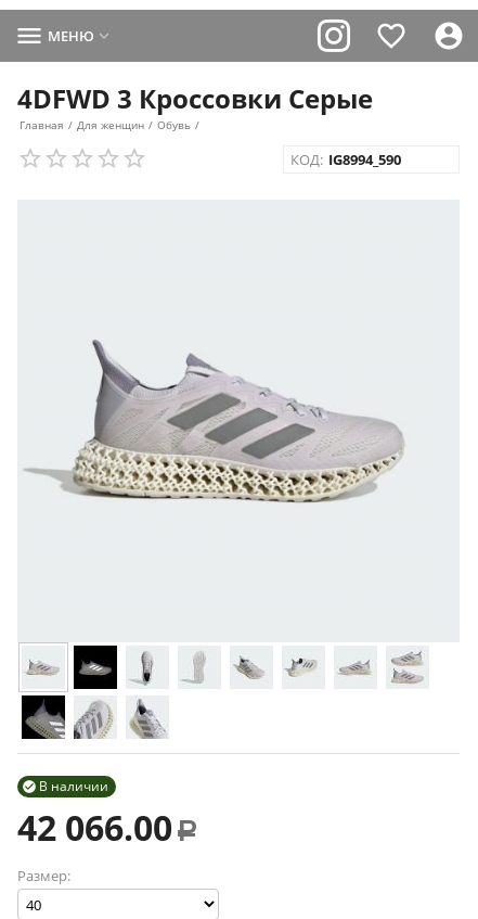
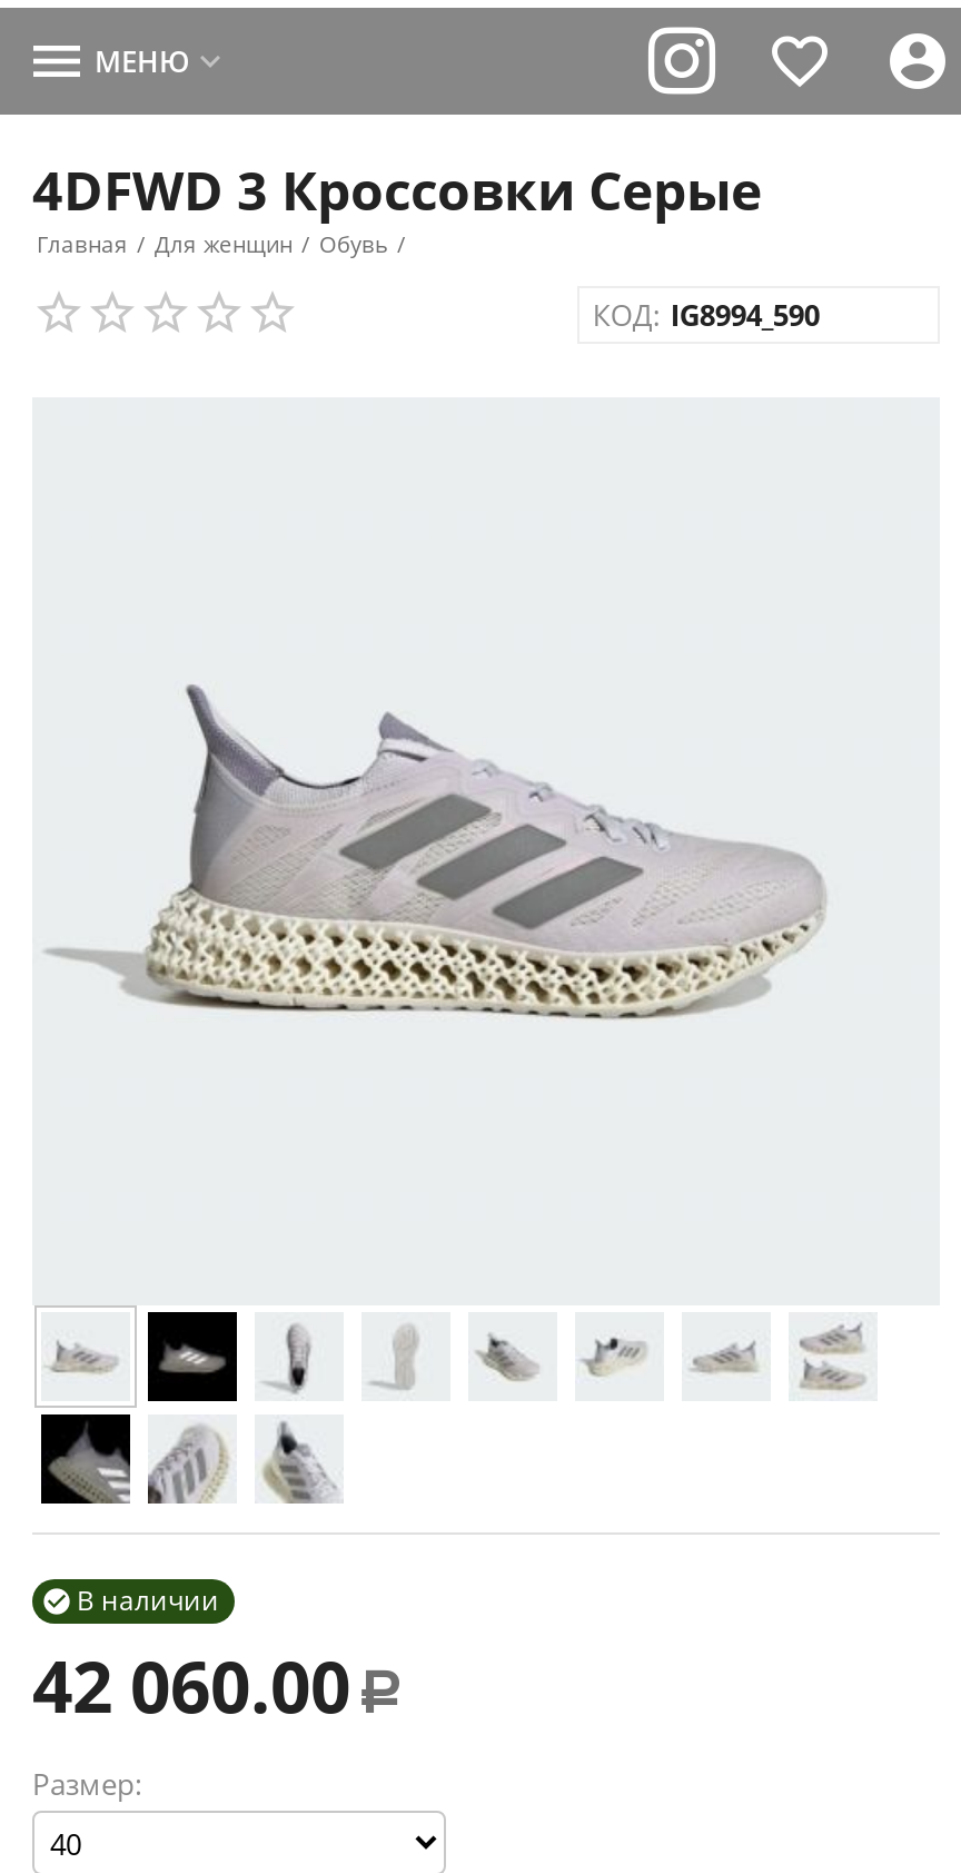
[17,804,197,851] 42 066.00 Р -> [32,1637,402,1733] 42 060.00 Р

